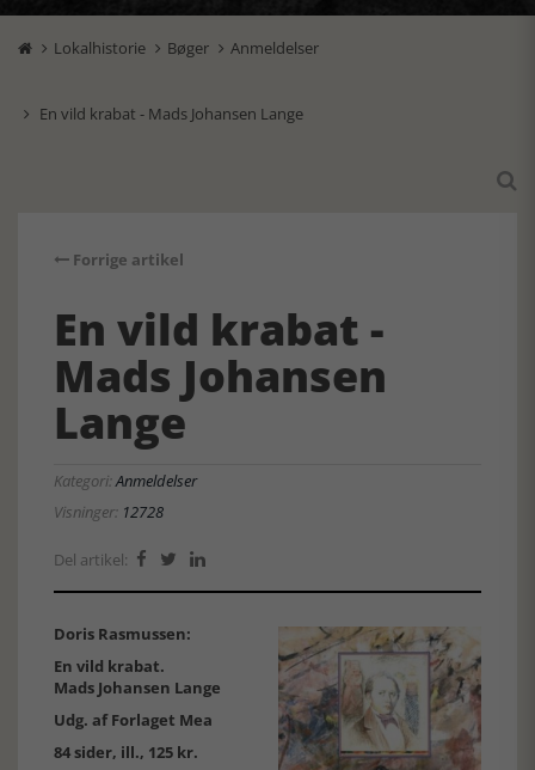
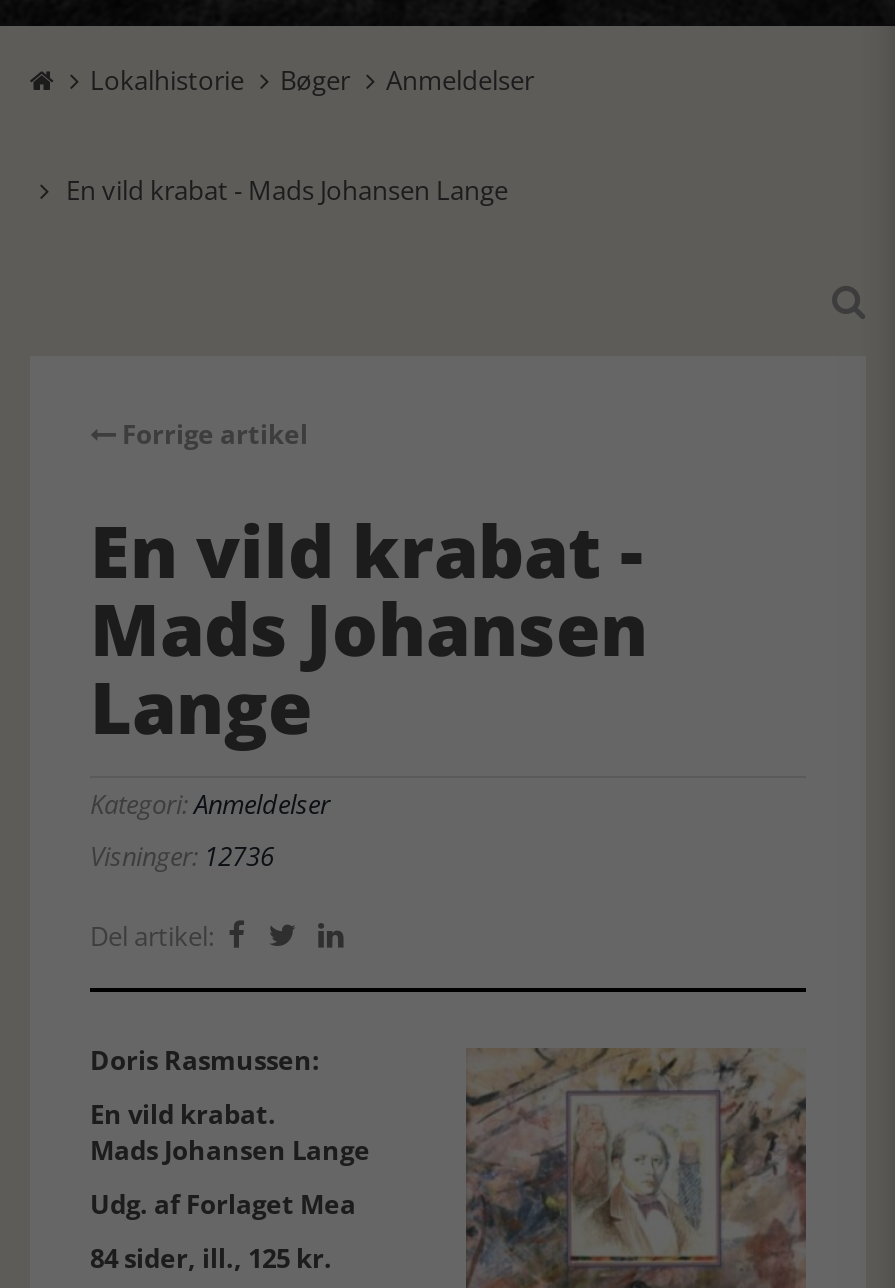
[54,501,164,522] Visninger: 12728 -> [90,838,274,874] Visninger: 12736

